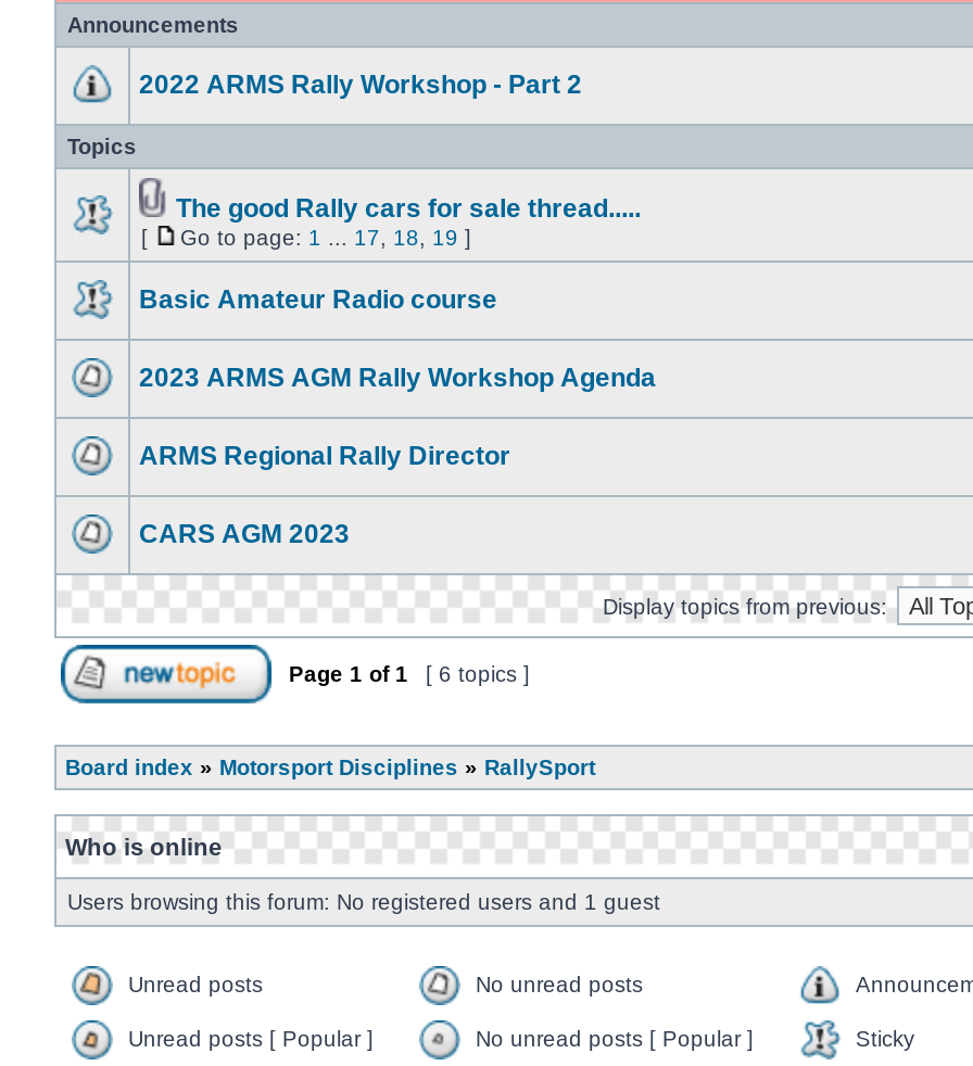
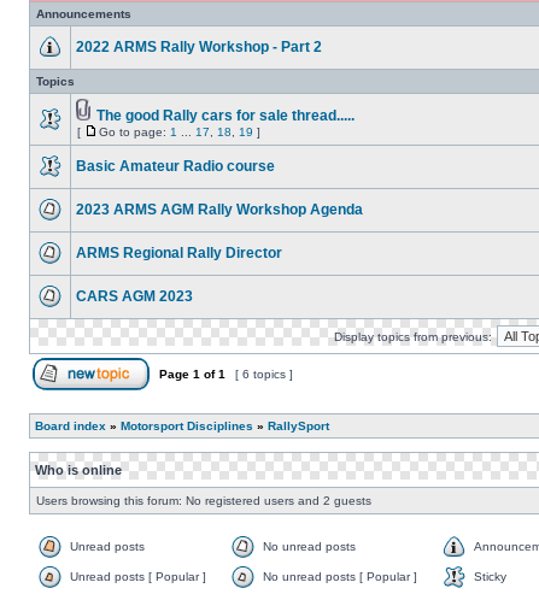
[67,890,660,914] Users browsing this forum: No registered users and 1 guest -> [36,494,371,507] Users browsing this forum: No registered users and 2 guests

